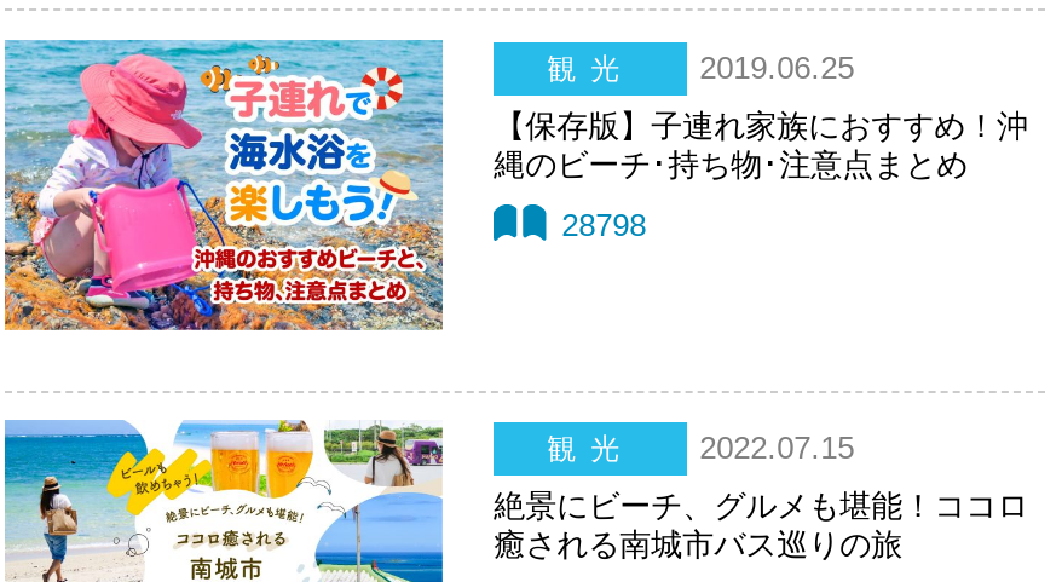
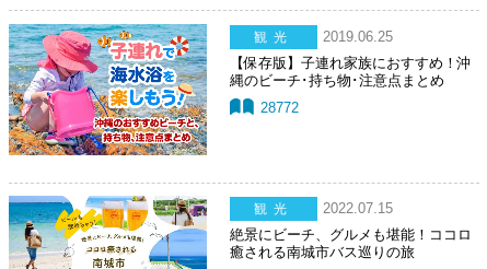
[561,207,646,243] 28798 -> [261,100,299,116] 28772

